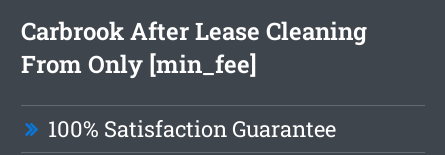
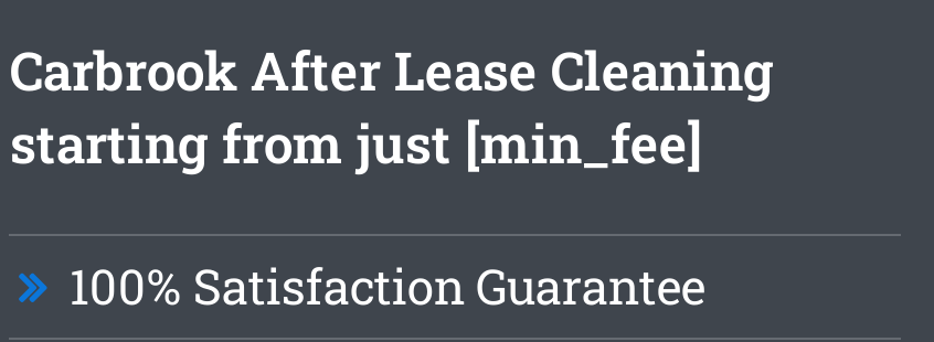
[21,48,257,80] From Only [min_fee] -> [10,108,703,179] starting from just [min_fee]

